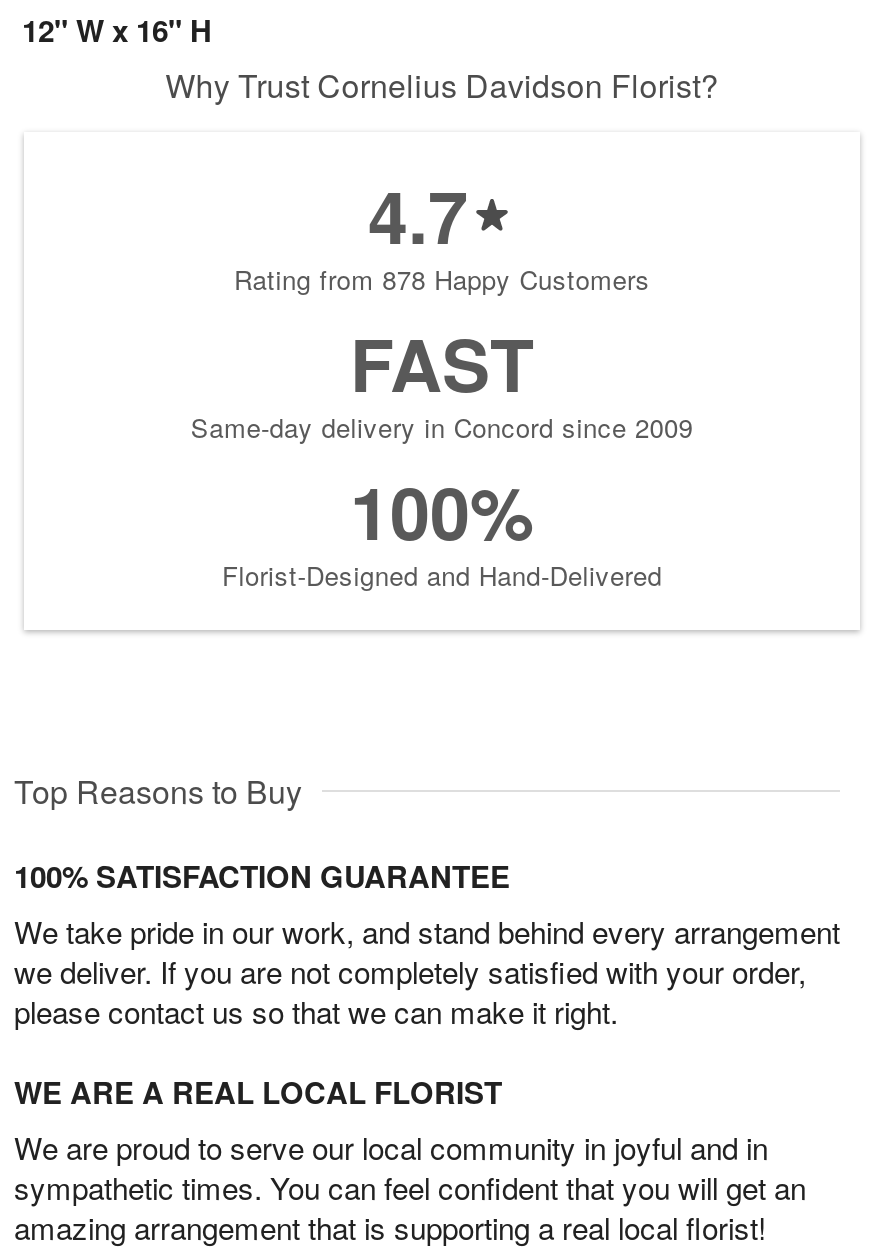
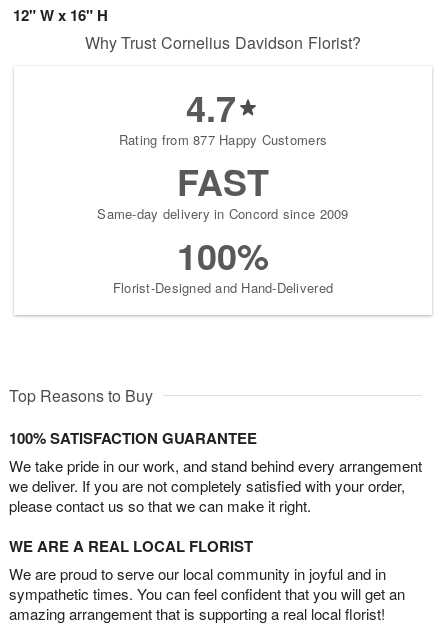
[234,261,650,299] Rating from 878 Happy Customers -> [119,130,327,149] Rating from 877 Happy Customers

